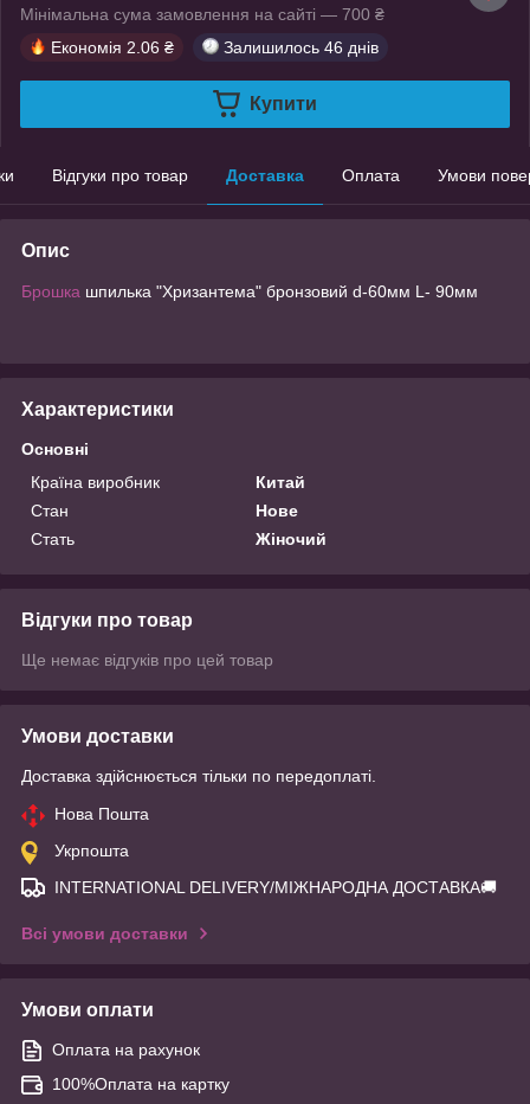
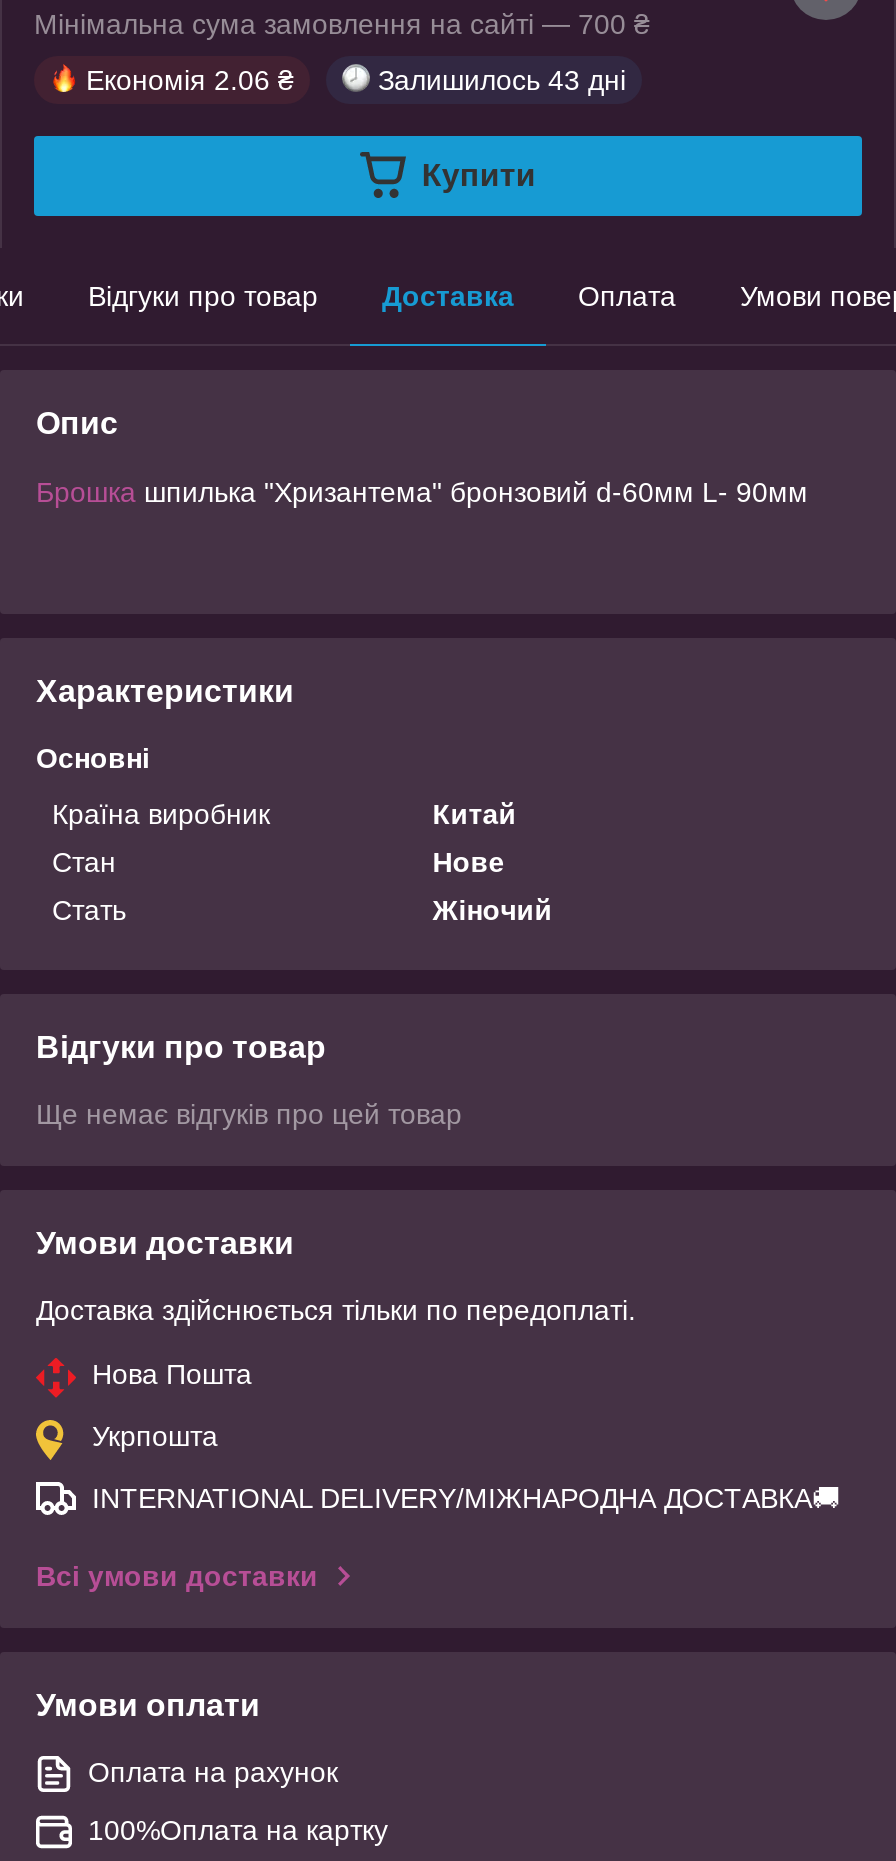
[224,38,379,57] Залишилось 46 днів -> [378,64,626,96] Залишилось 43 дні

